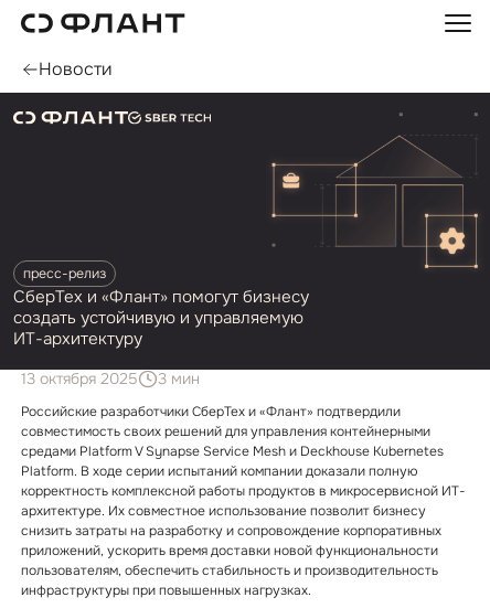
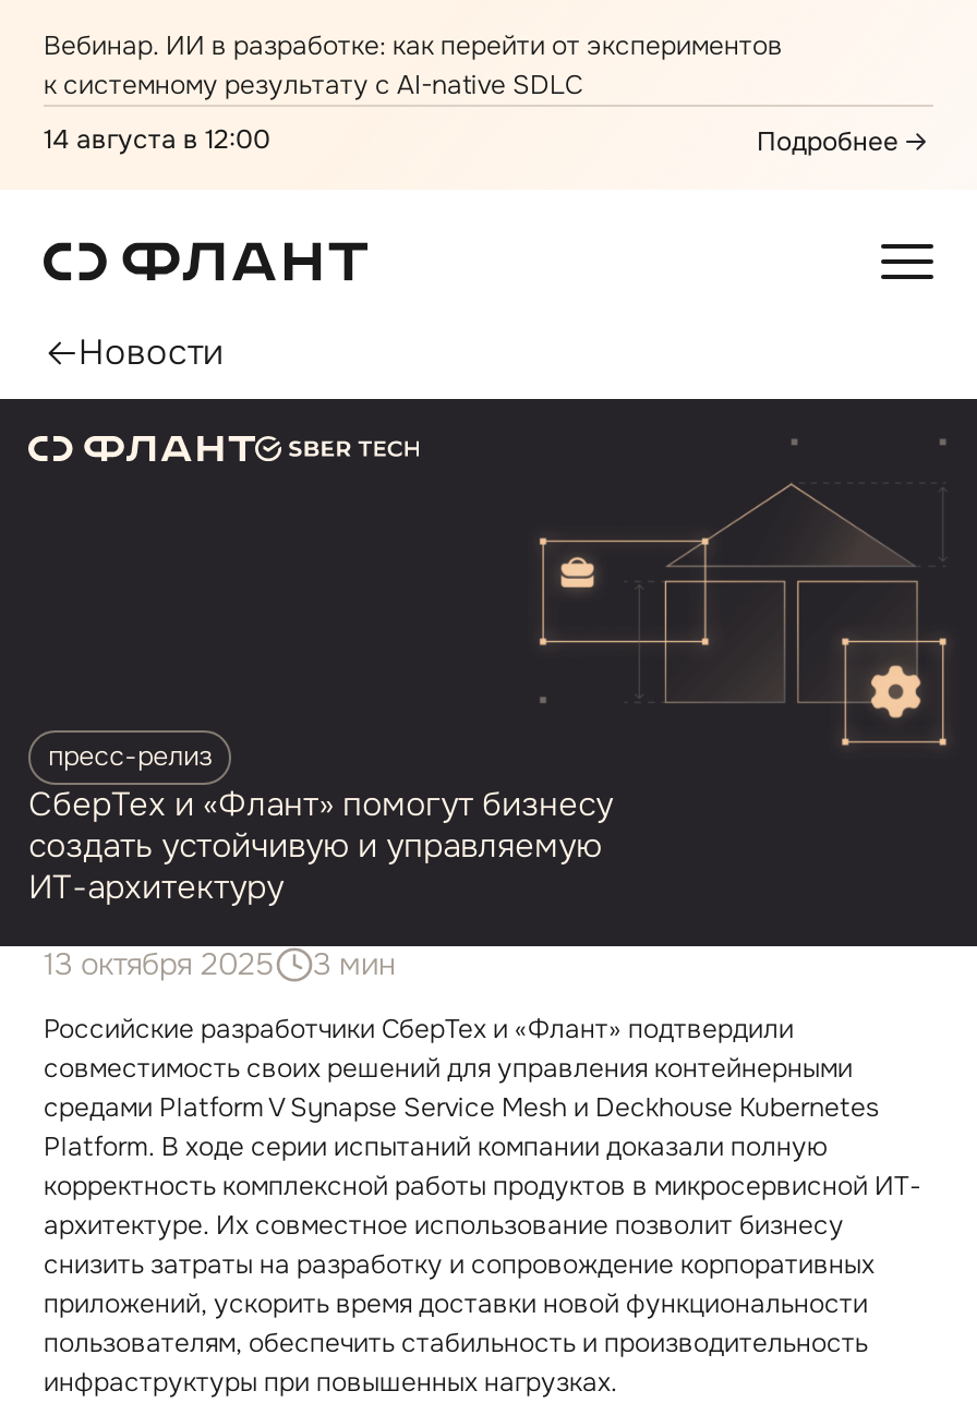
none -> [44,122,898,158] 14 августа в 12:00 | Подробнее
none -> [44,28,783,102] Вебинар. ИИ в разработке: как перейти от экспериментов | к системному результату с AI-native SDLC

